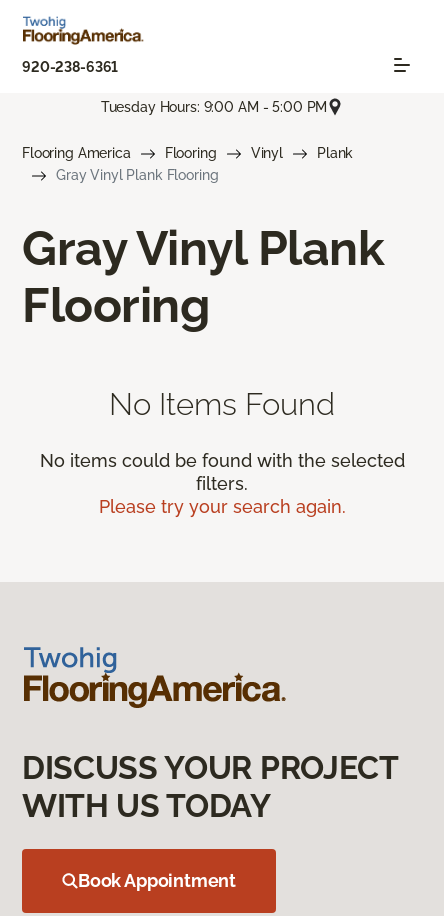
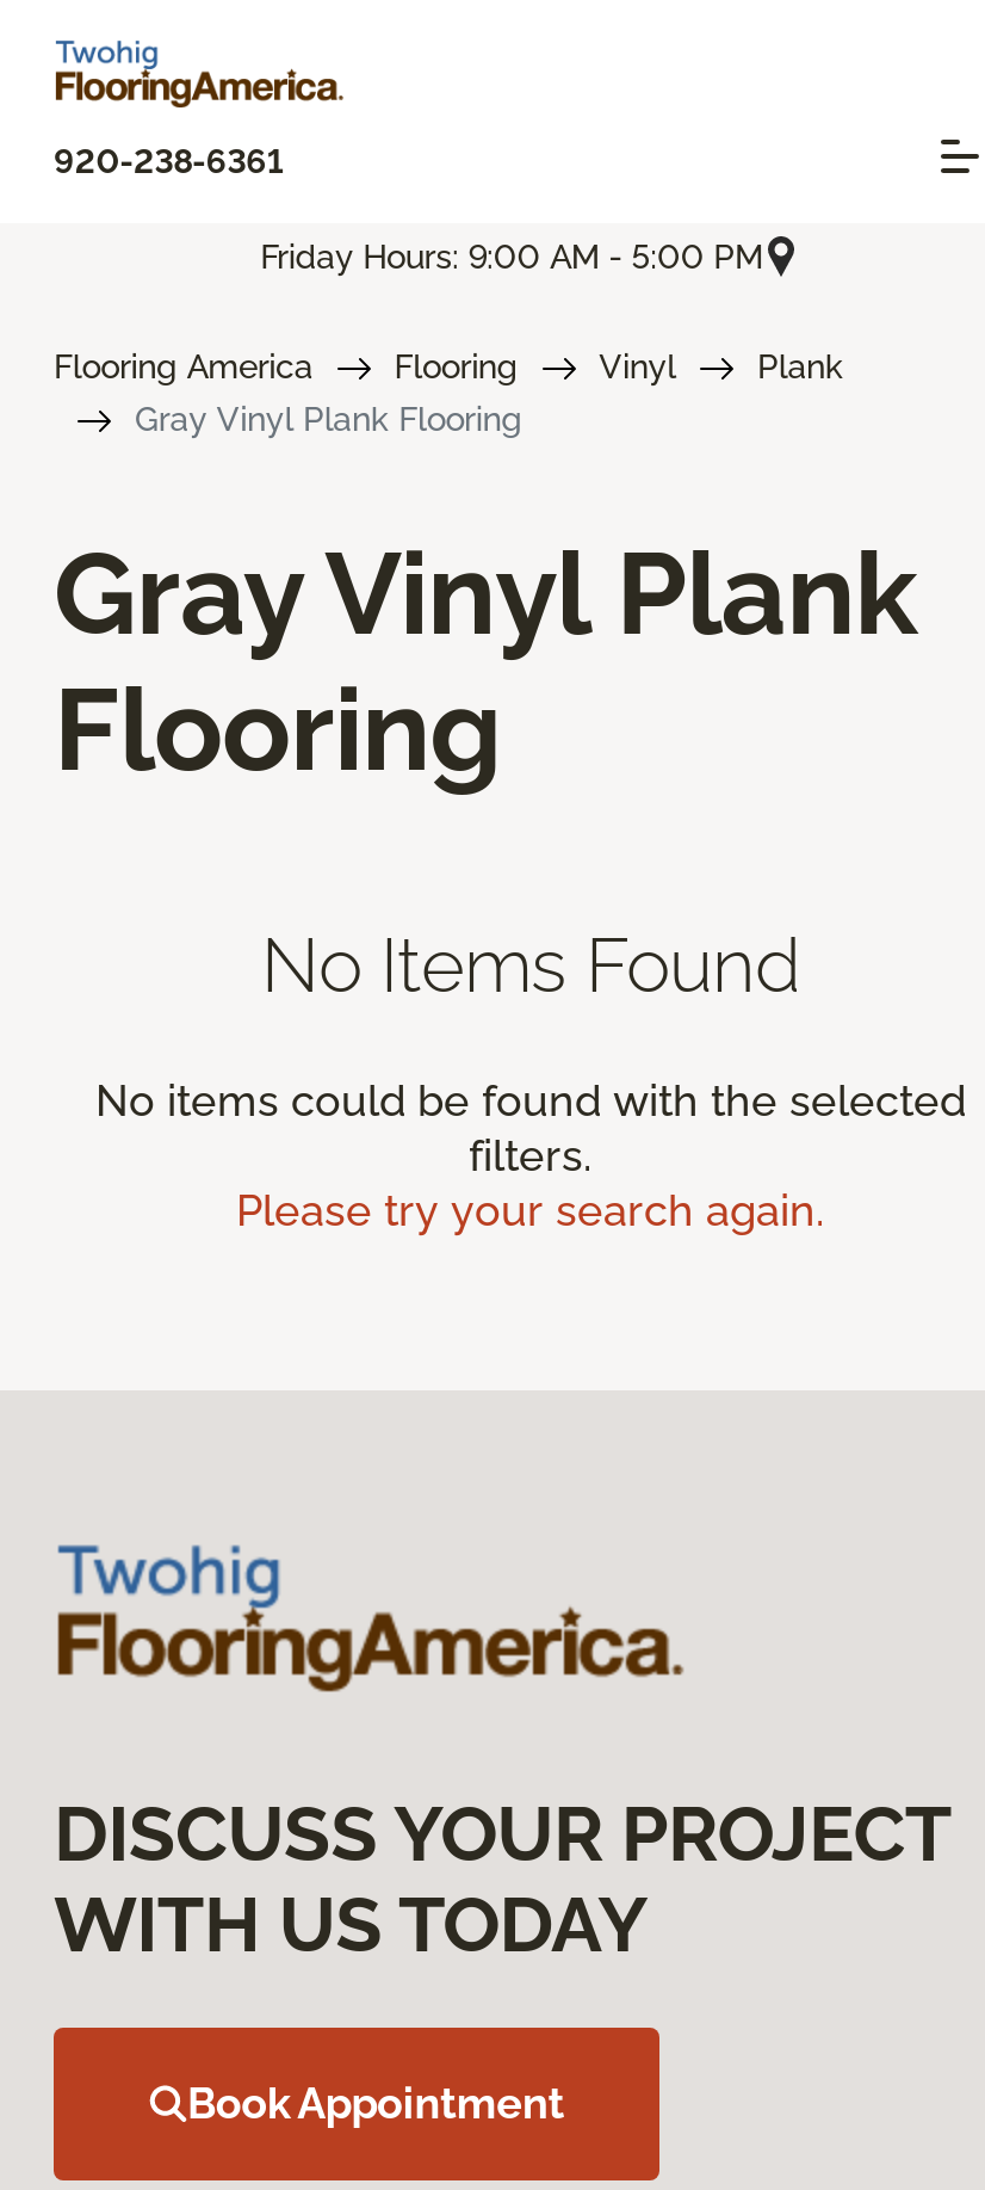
[101,99,327,115] Tuesday Hours: 9:00 AM - 5:00 PM -> [260,237,763,275] Friday Hours: 9:00 AM - 5:00 PM

